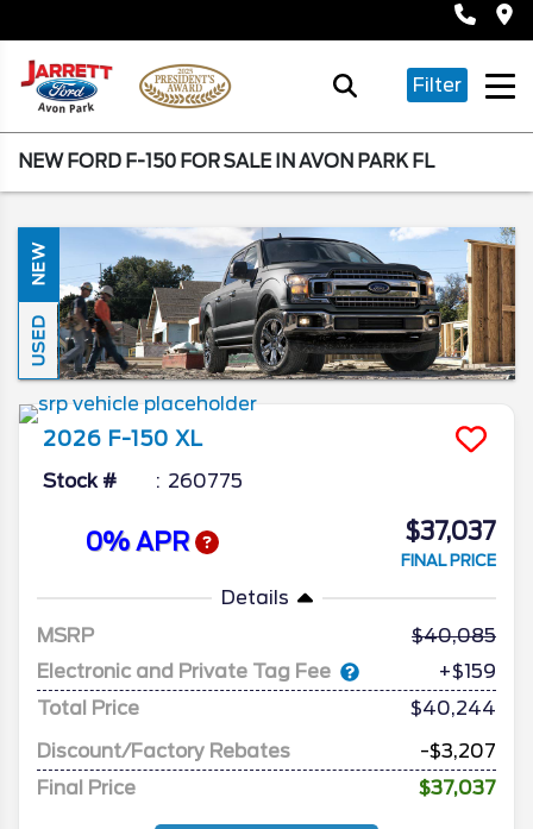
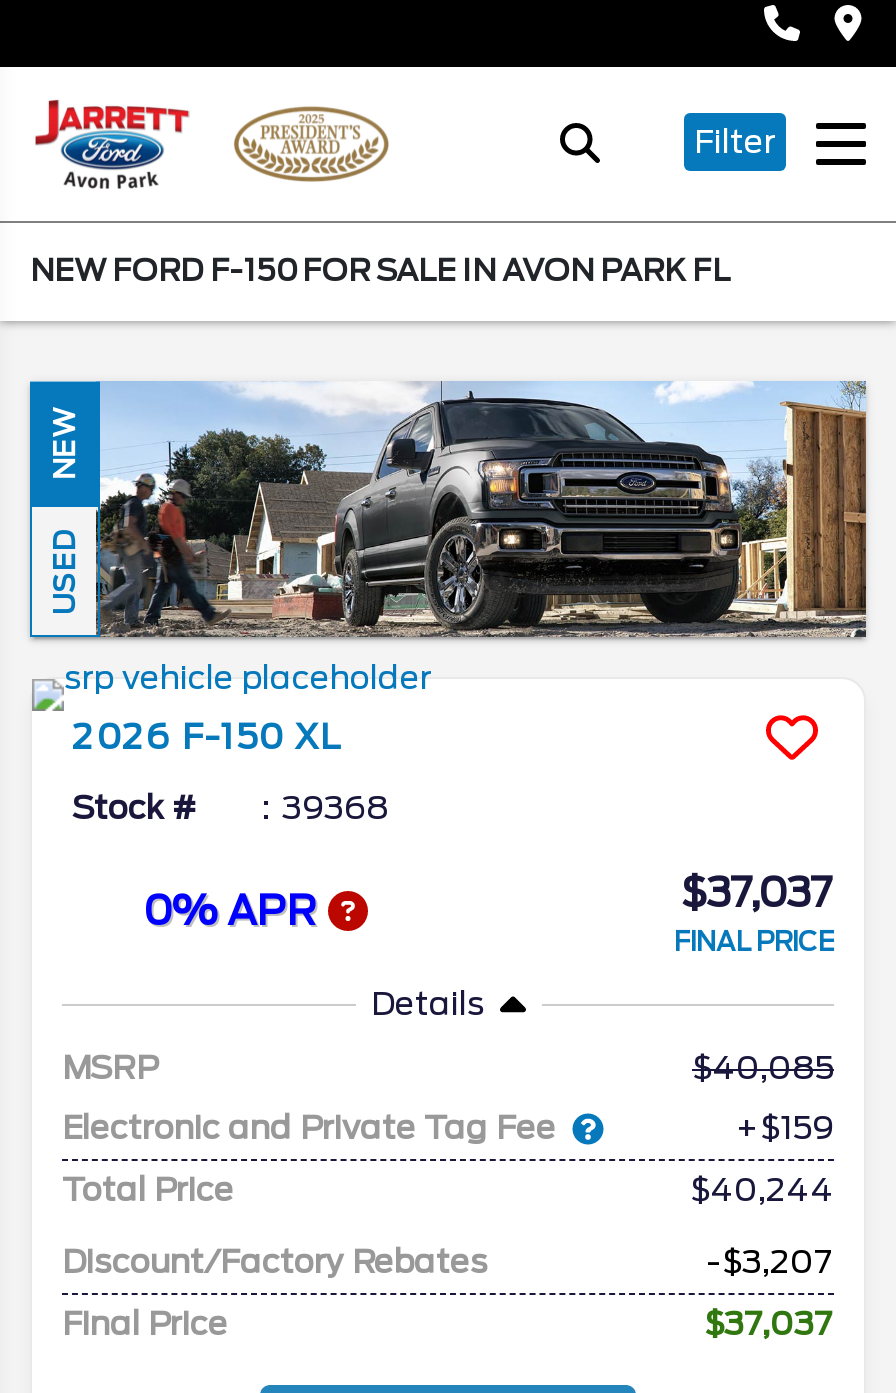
[168,470,243,492] 260775 -> [282,789,388,827] 39368

